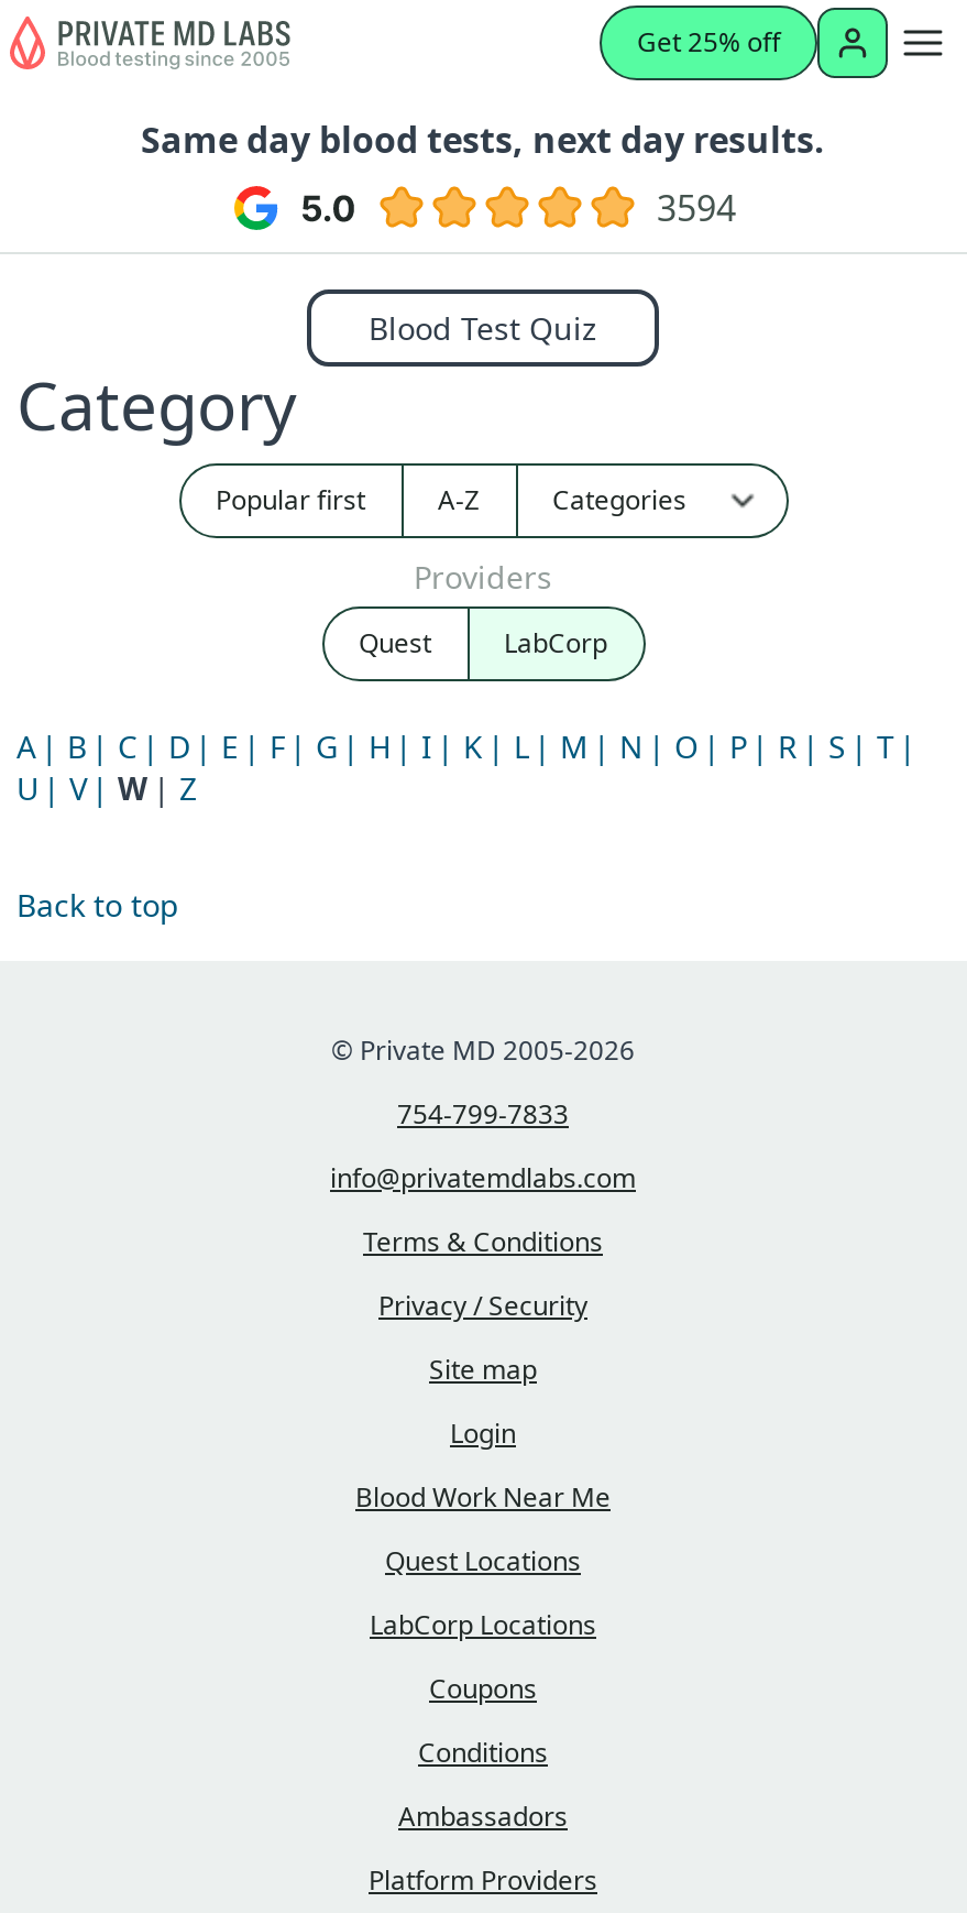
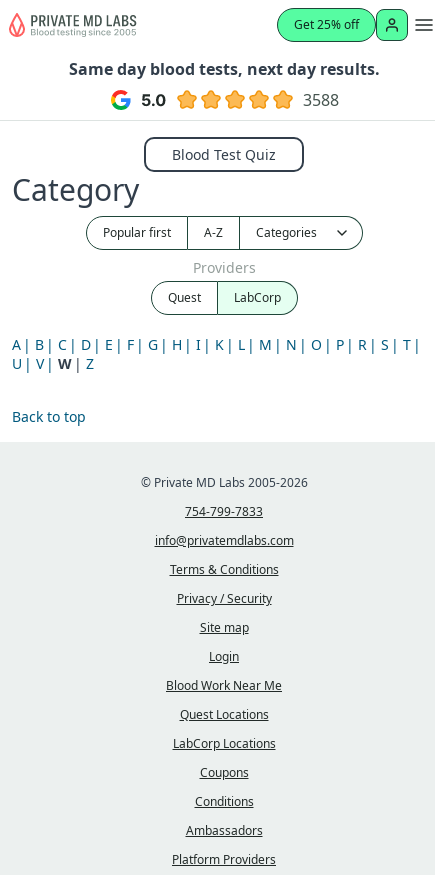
[657,184,736,232] 3594 -> [303,89,339,111] 3588
[331,1031,635,1069] © Private MD 2005-2026 -> [140,474,307,491] © Private MD Labs 2005-2026

